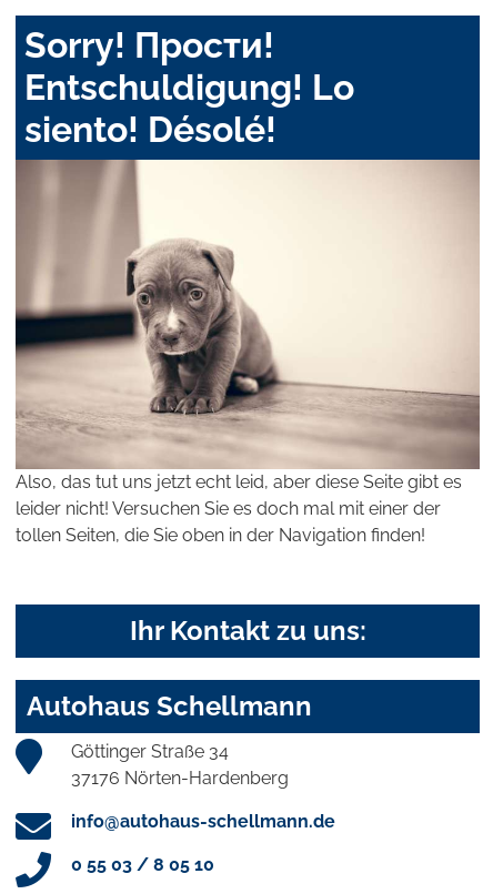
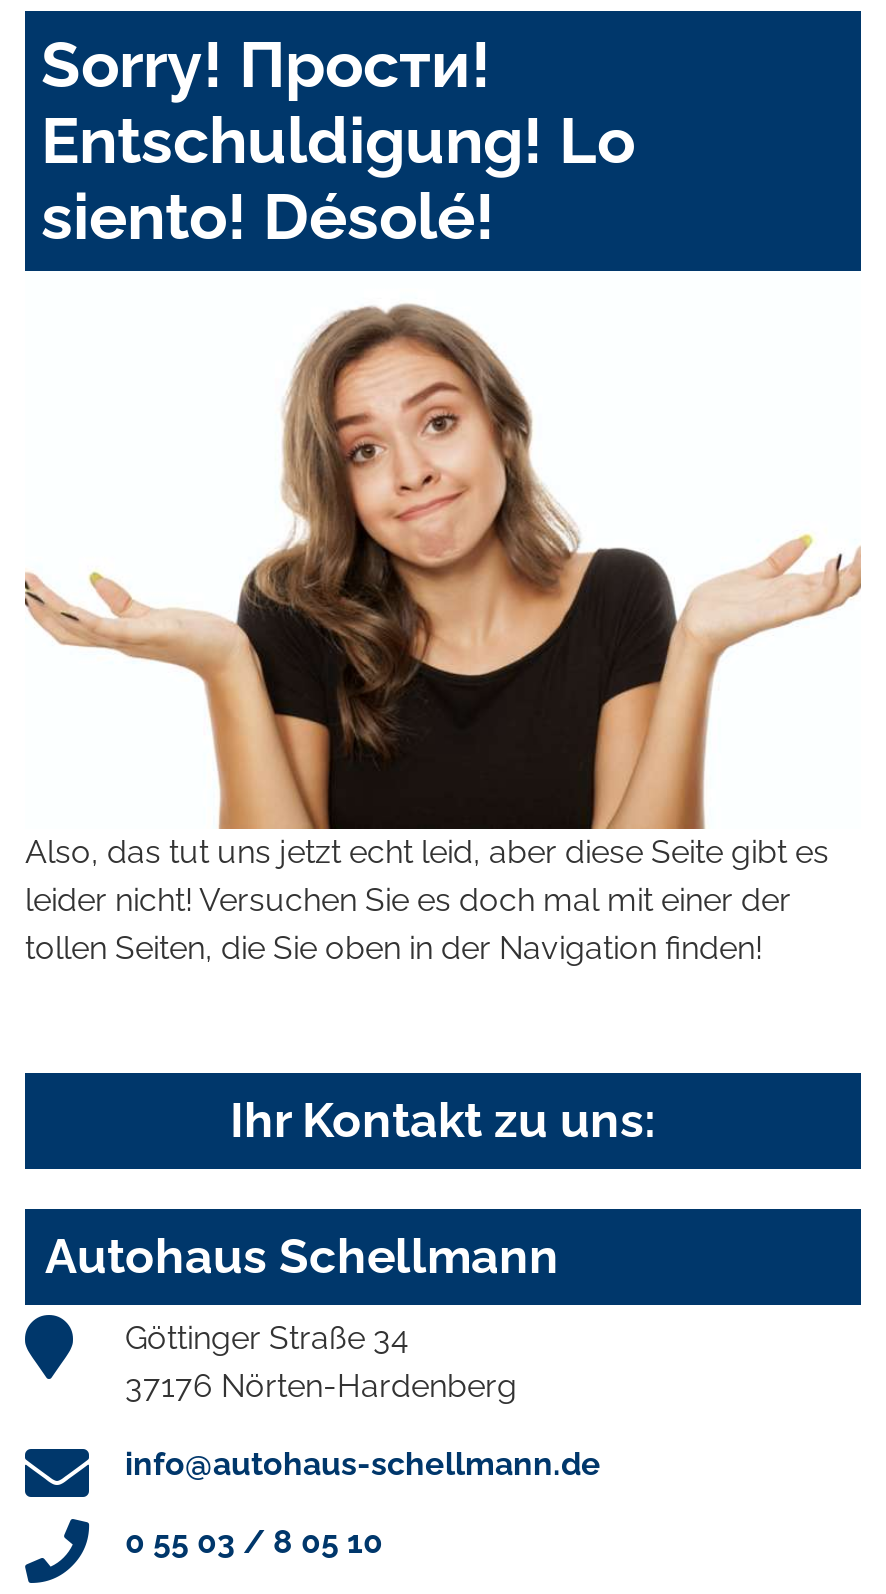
[14,159,481,470] [image] -> [23,269,861,829] [image]

